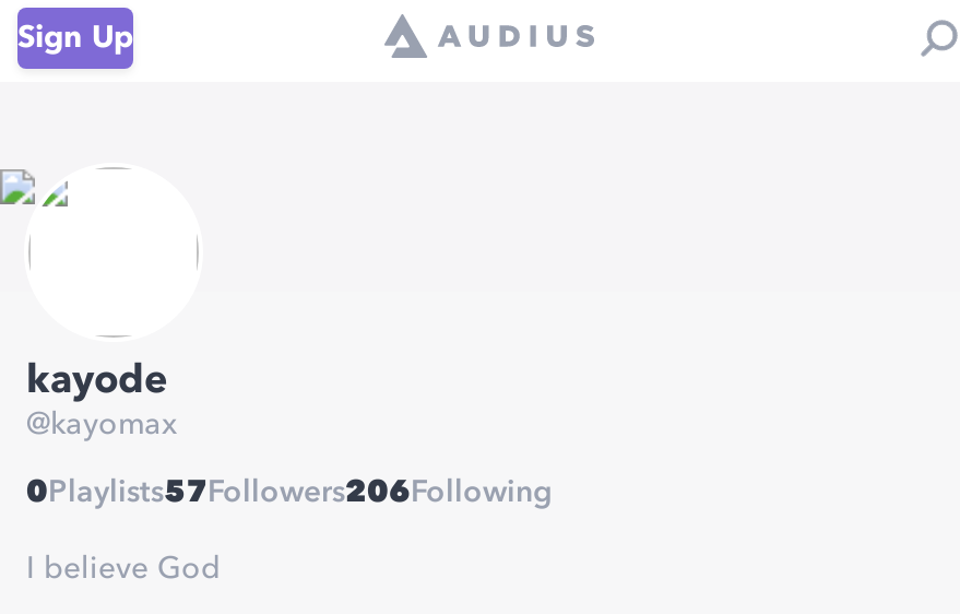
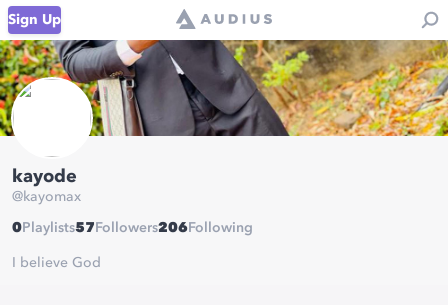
none -> [3,39,445,137] [image]

